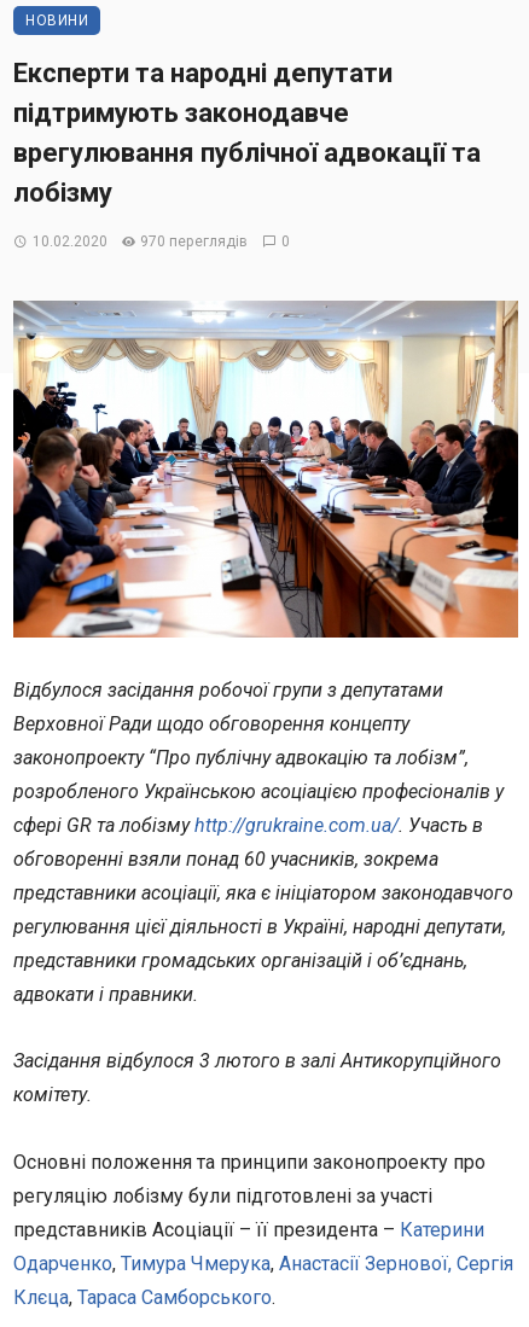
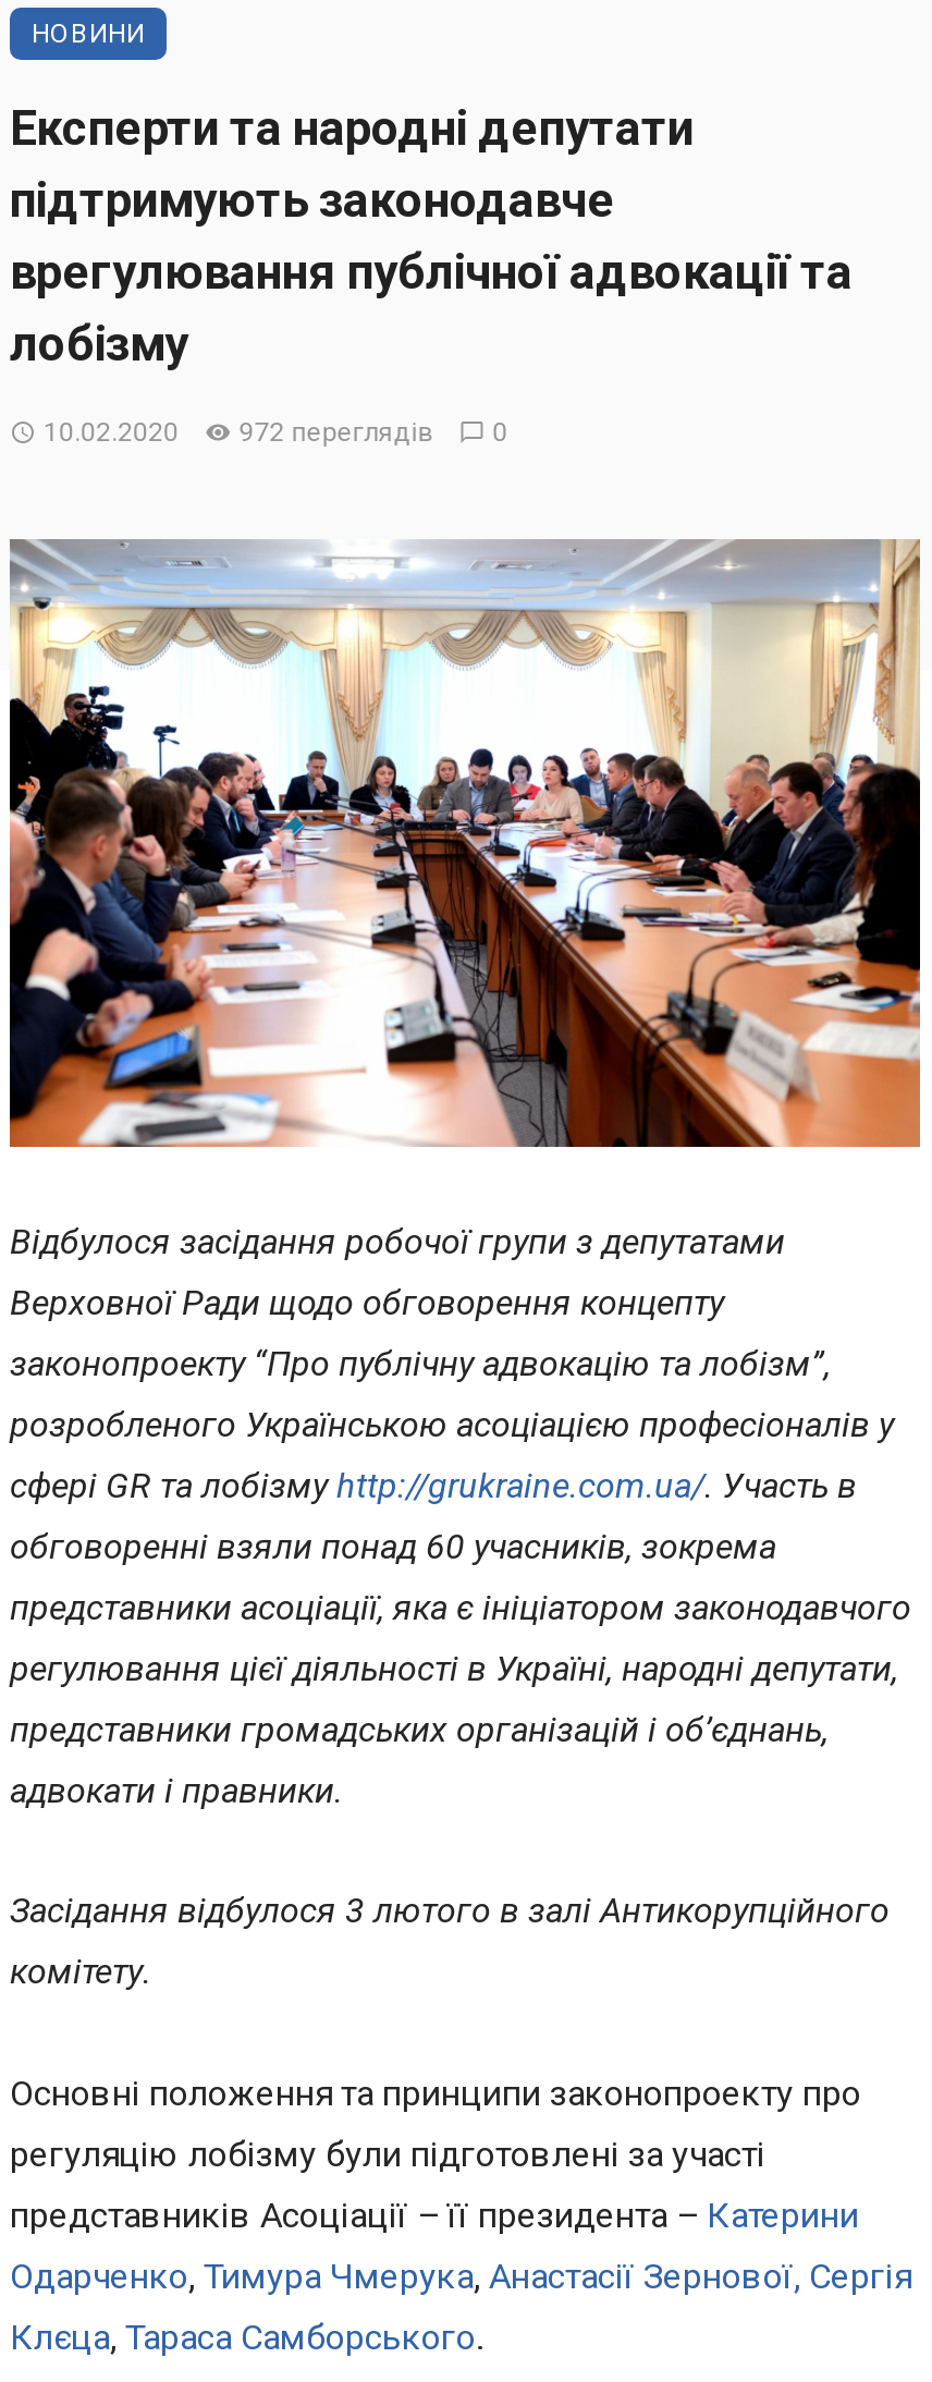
[32,233,290,250] 10.02.2020 970 переглядів 0 -> [44,417,508,448] 10.02.2020 972 переглядів 0

